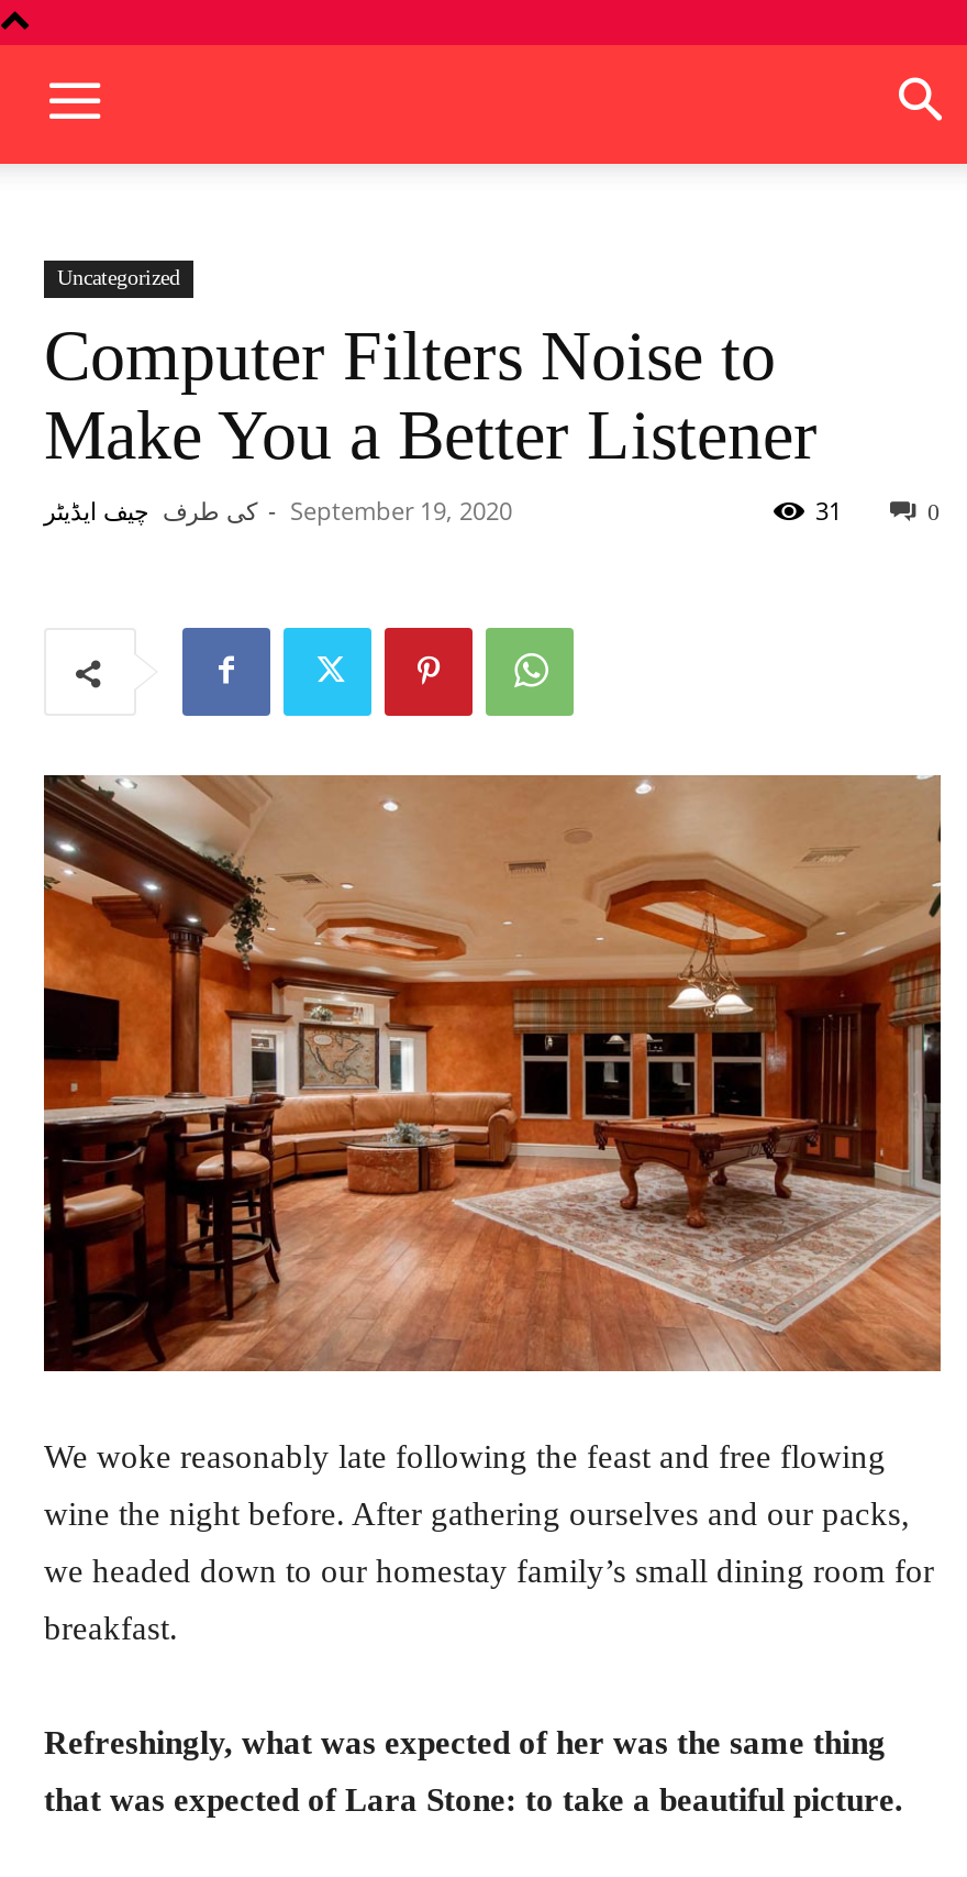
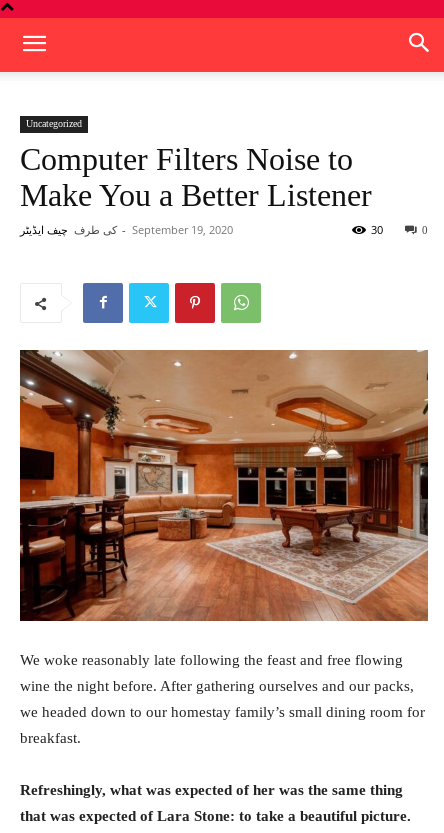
[815,494,842,527] 31 -> [371,222,383,237] 30

